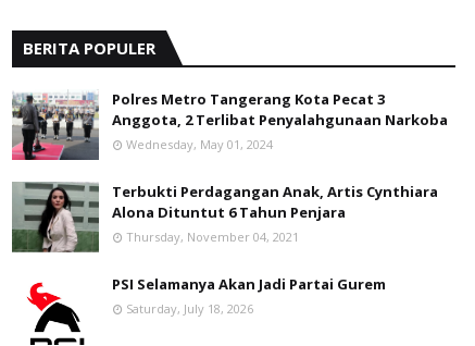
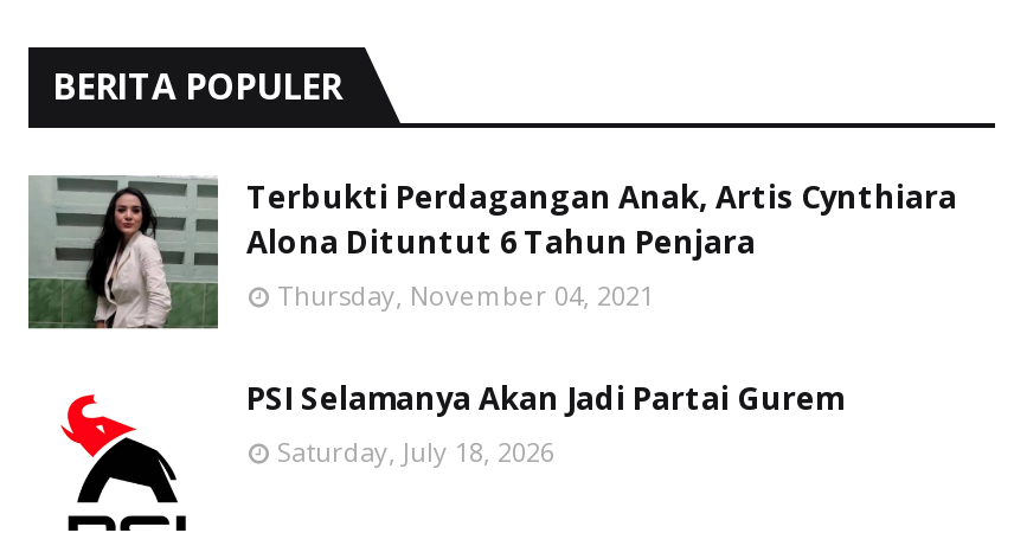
[11,89,448,161] [image] | Polres Metro Tangerang Kota Pecat 3 | Anggota, 2 Terlibat Penyalahgunaan Narkoba | Wednesday, May 01, 2024 -> none

